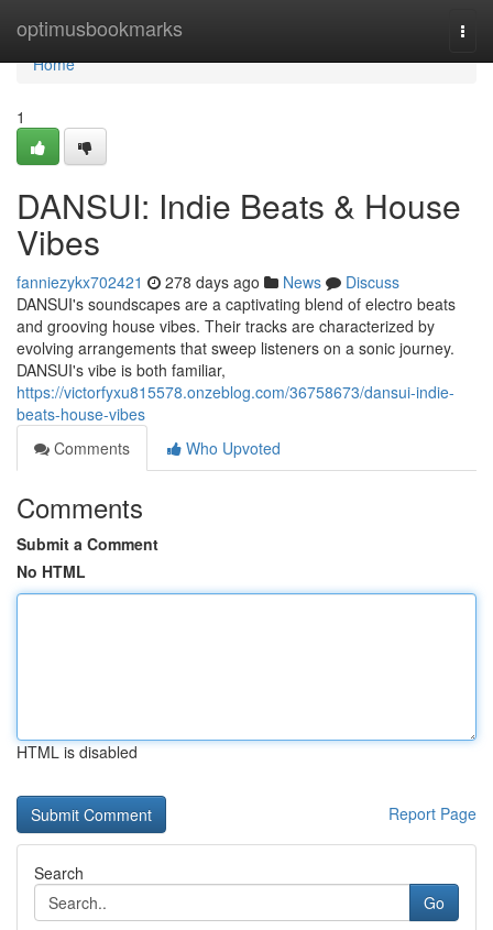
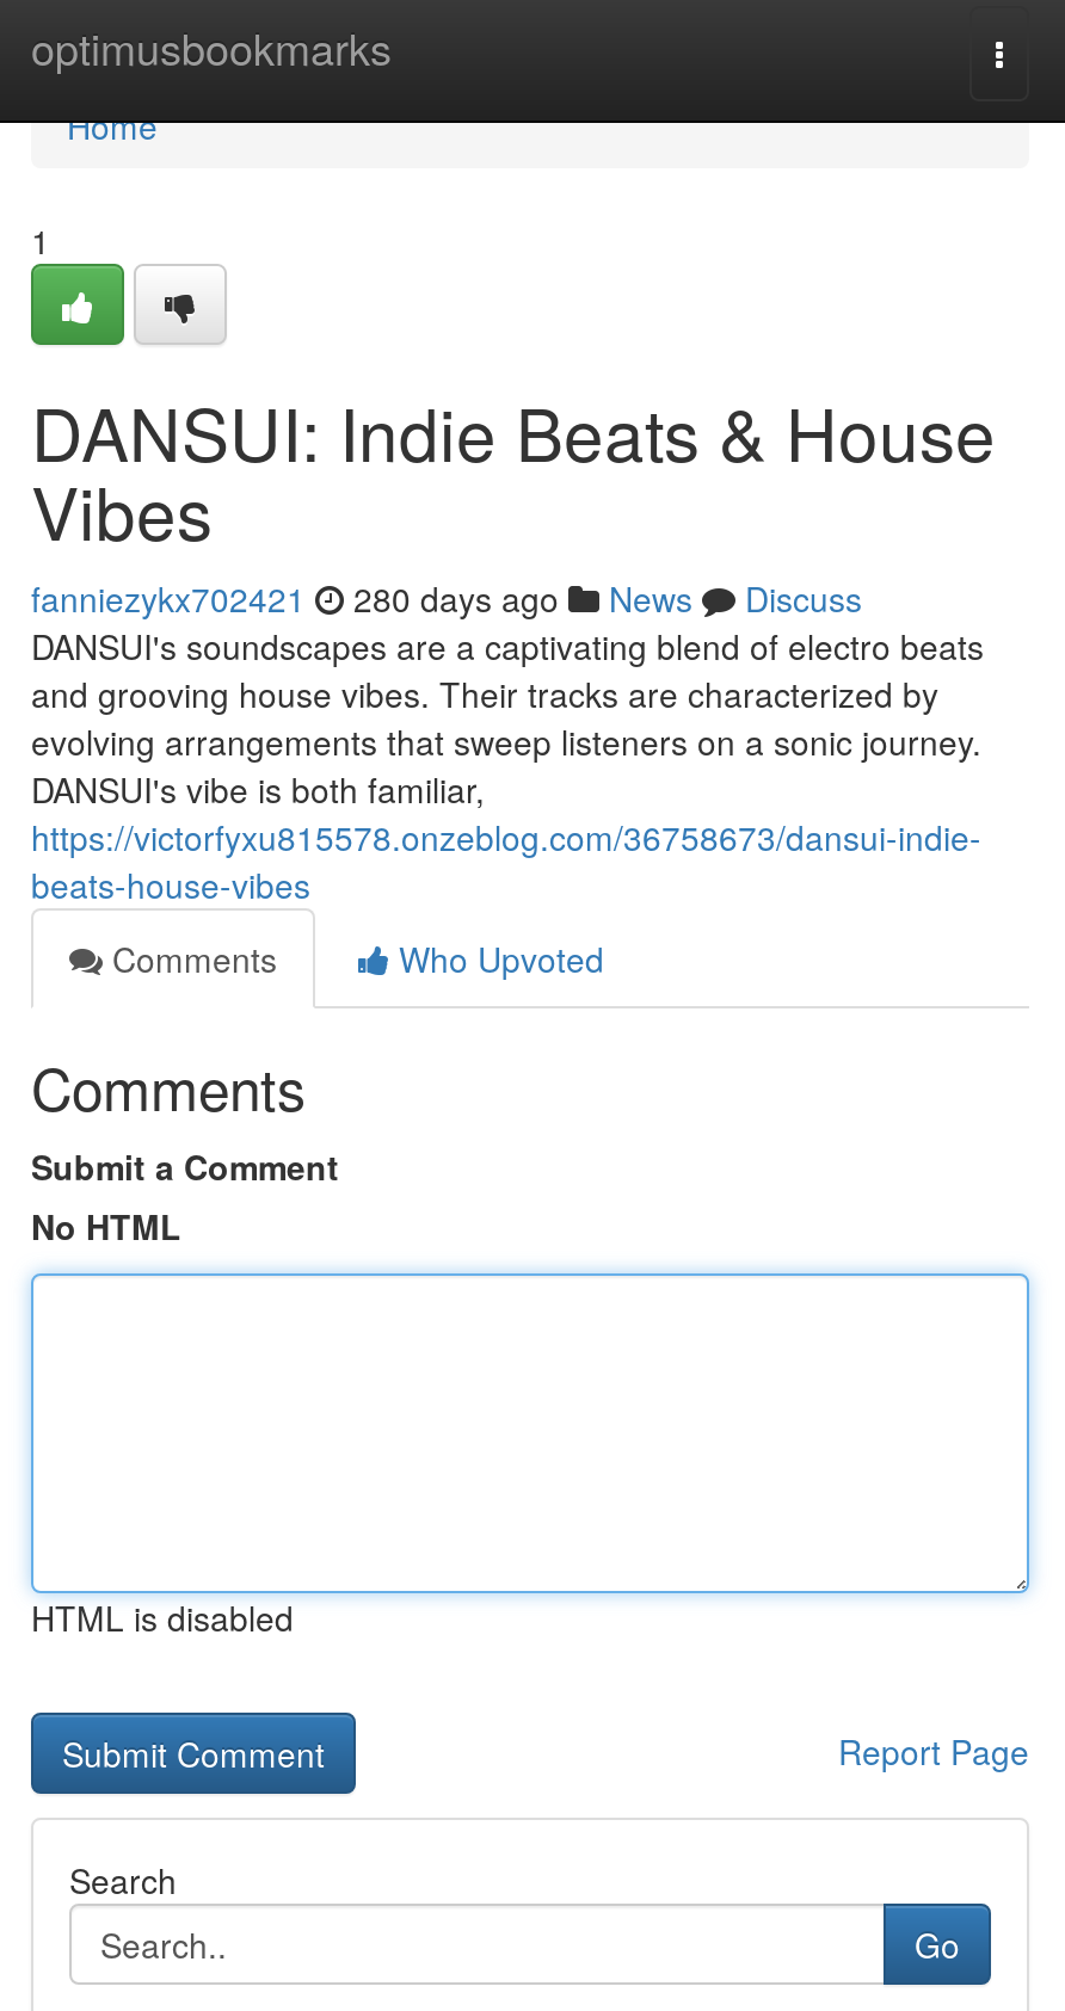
[17,271,399,293] fanniezykx702421 278 days ago News Discuss -> [31,574,862,622] fanniezykx702421 280 days ago News Discuss

